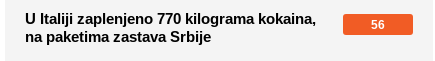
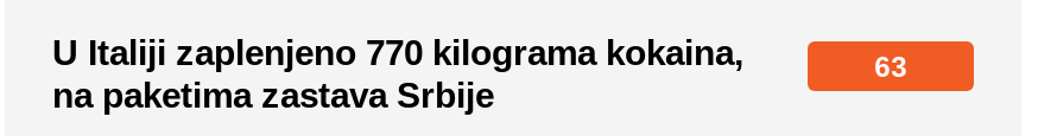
[371,18,385,32] 56 -> [875,50,908,83] 63

